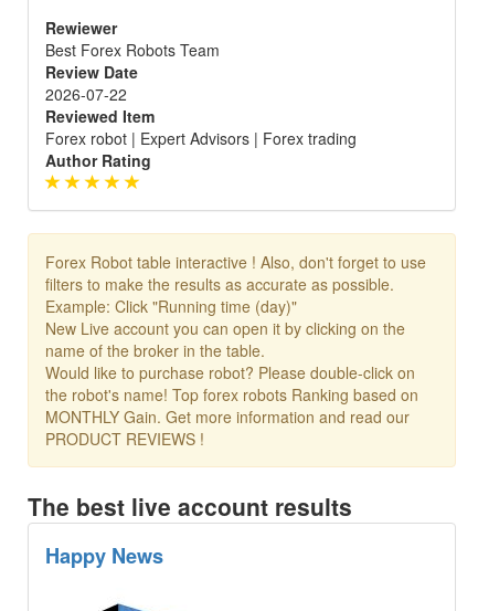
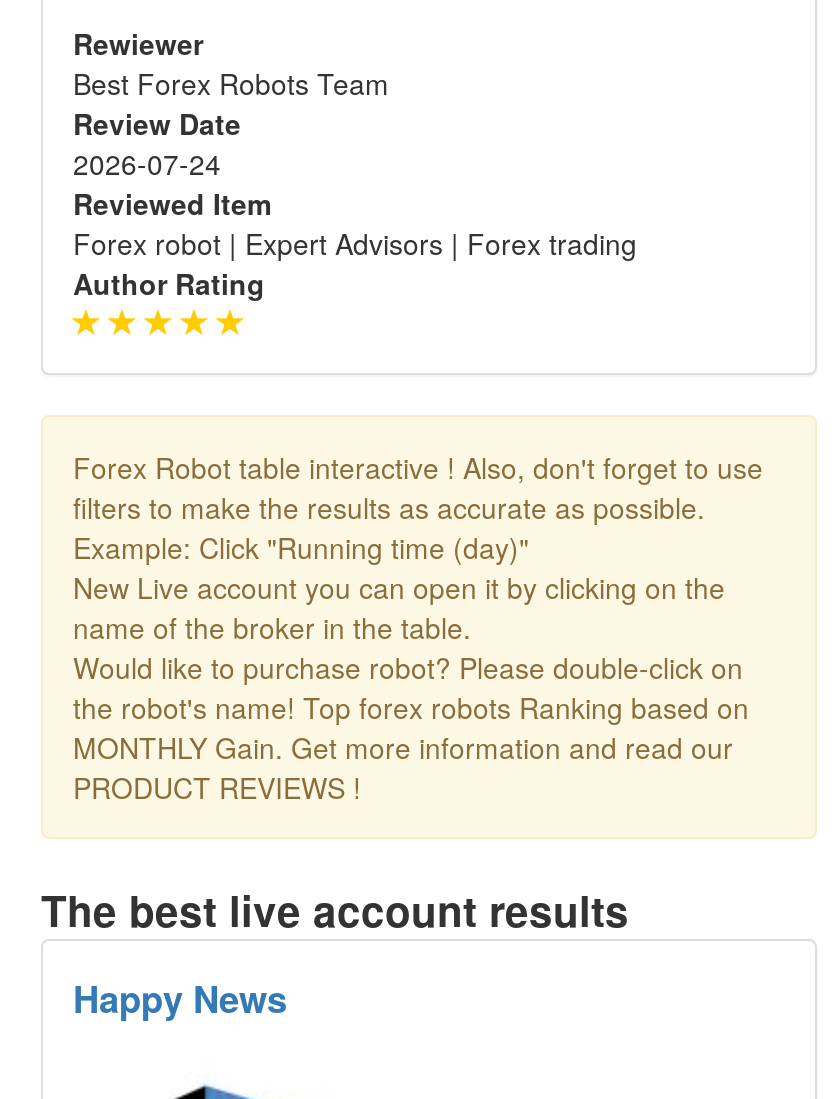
[45,83,127,105] 2026-07-22 -> [73,143,221,183] 2026-07-24

